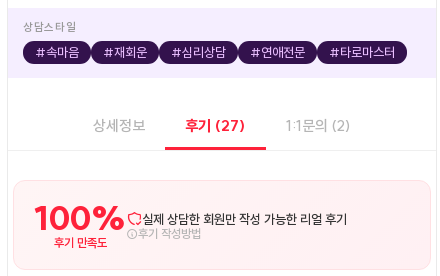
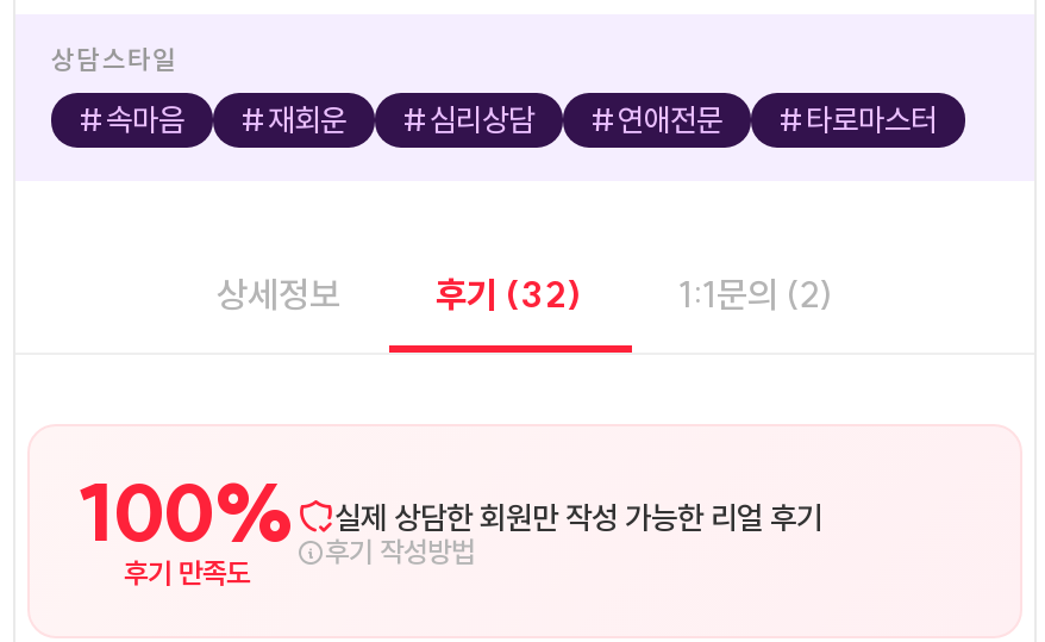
[185,116,246,135] 후기 (27) -> [436,271,583,317] 후기 (32)

